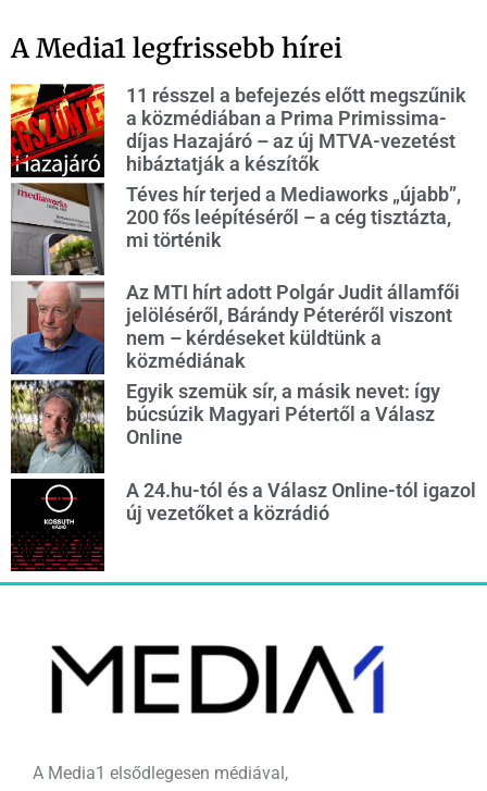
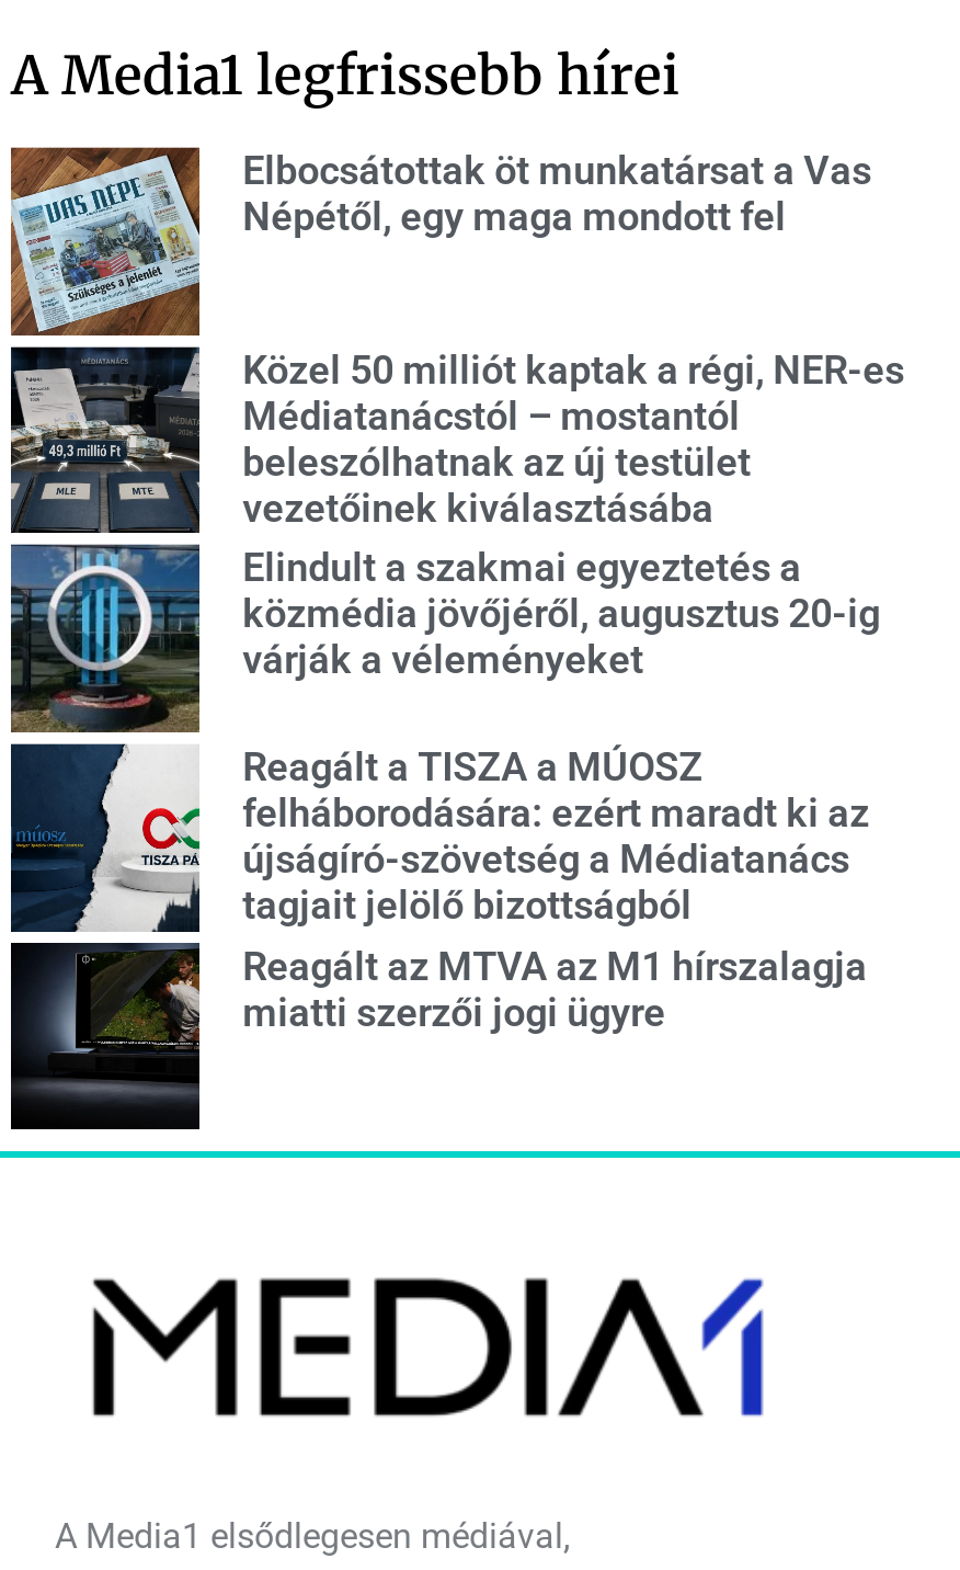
[10,83,466,570] [image] | 11 résszel a befejezés előtt megszűnik | a közmédiában a Prima Primissima- | díjas Hazajáró – az új MTVA-vezetést | hibáztatják a készítők | Téves hír terjed a Mediaworks „újabb”, | 200 fős leépítéséről – a cég tisztázta, | mi történik -> [9,145,871,1127] [image] | Elbocsátottak öt munkatársat a Vas | Népétől, egy maga mondott fel
[126,281,459,448] Az MTI hírt adott Polgár Judit államfői | jelöléséről, Bárándy Péteréről viszont | nem – kérdéseket küldtünk a | közmédiának | Egyik szemük sír, a másik nevet: így | búcsúzik Magyari Pétertől a Válasz | Online -> [242,346,904,683] Közel 50 milliót kaptak a régi, NER-es | Médiatanácstól – mostantól | beleszólhatnak az új testület | vezetőinek kiválasztásába | Elindult a szakmai egyeztetés a | közmédia jövőjéről, augusztus 20-ig | várják a véleményeket
[126,478,476,524] A 24.hu-tól és a Válasz Online-tól igazol | új vezetőket a közrádió -> [242,744,869,1034] Reagált a TISZA a MÚOSZ | felháborodására: ezért maradt ki az | újságíró-szövetség a Médiatanács | tagjait jelölő bizottságból | Reagált az MTVA az M1 hírszalagja | miatti szerzői jogi ügyre

